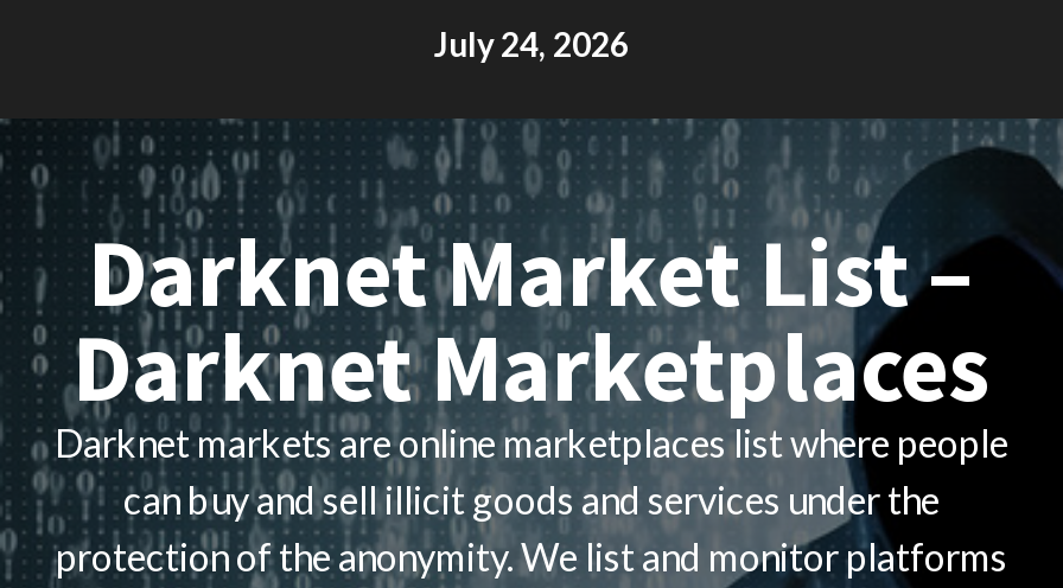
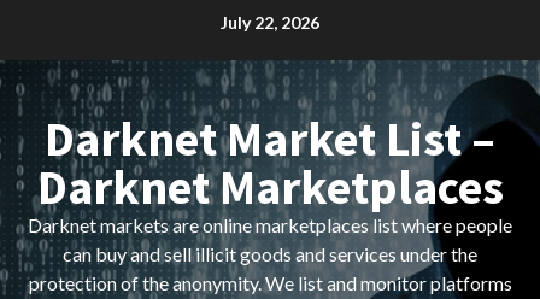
[434,23,629,63] July 24, 2026 -> [221,11,319,32] July 22, 2026

